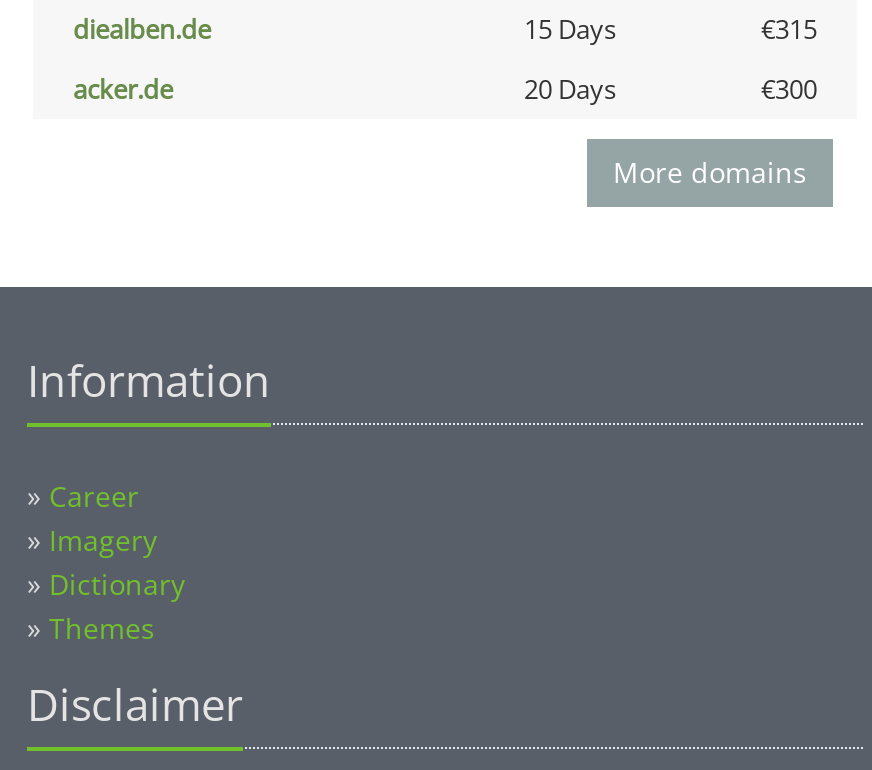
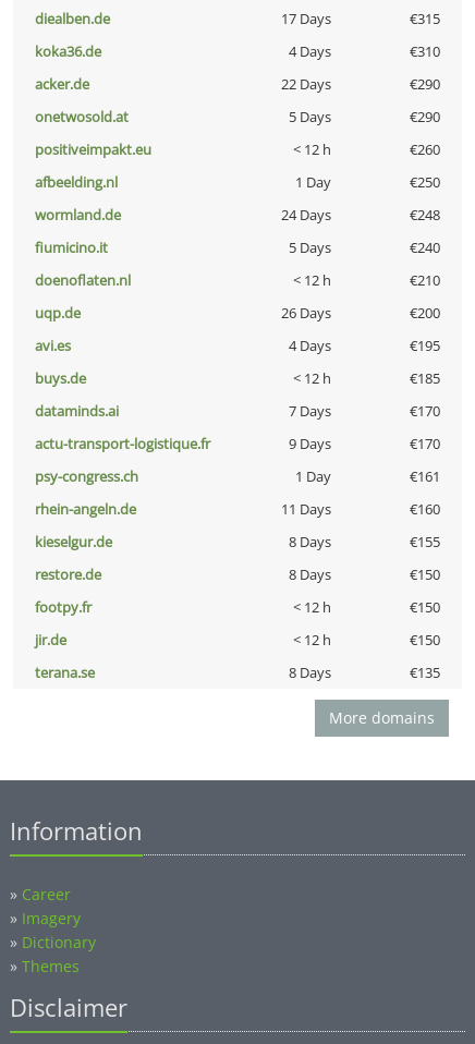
[524,11,616,47] 15 Days -> [281,9,331,28] 17 Days
none -> [35,41,440,61] koka36.de | 4 Days | €310
[524,71,817,107] 20 Days | €300 -> [35,74,440,682] 22 Days | €290 | onetwosold.at | 5 Days | €290 | positiveimpakt.eu | < 12 h | €260 | afbeelding.nl | 1 Day | €250 | wormland.de | 24 Days | €248 | fiumicino.it | 5 Days | €240 | doenoflaten.nl | < 12 h | €210 | uqp.de | 26 Days | €200 | avi.es | 4 Days | €195 | buys.de | < 12 h | €185 | dataminds.ai | 7 Days | €170 | actu-transport-logistique.fr | 9 Days | €170 | psy-congress.ch | 1 Day | €161 | rhein-angeln.de | 11 Days | €160 | kieselgur.de | 8 Days | €155 | restore.de | 8 Days | €150 | footpy.fr | < 12 h | €150 | jir.de | < 12 h | €150 | terana.se | 8 Days | €135

